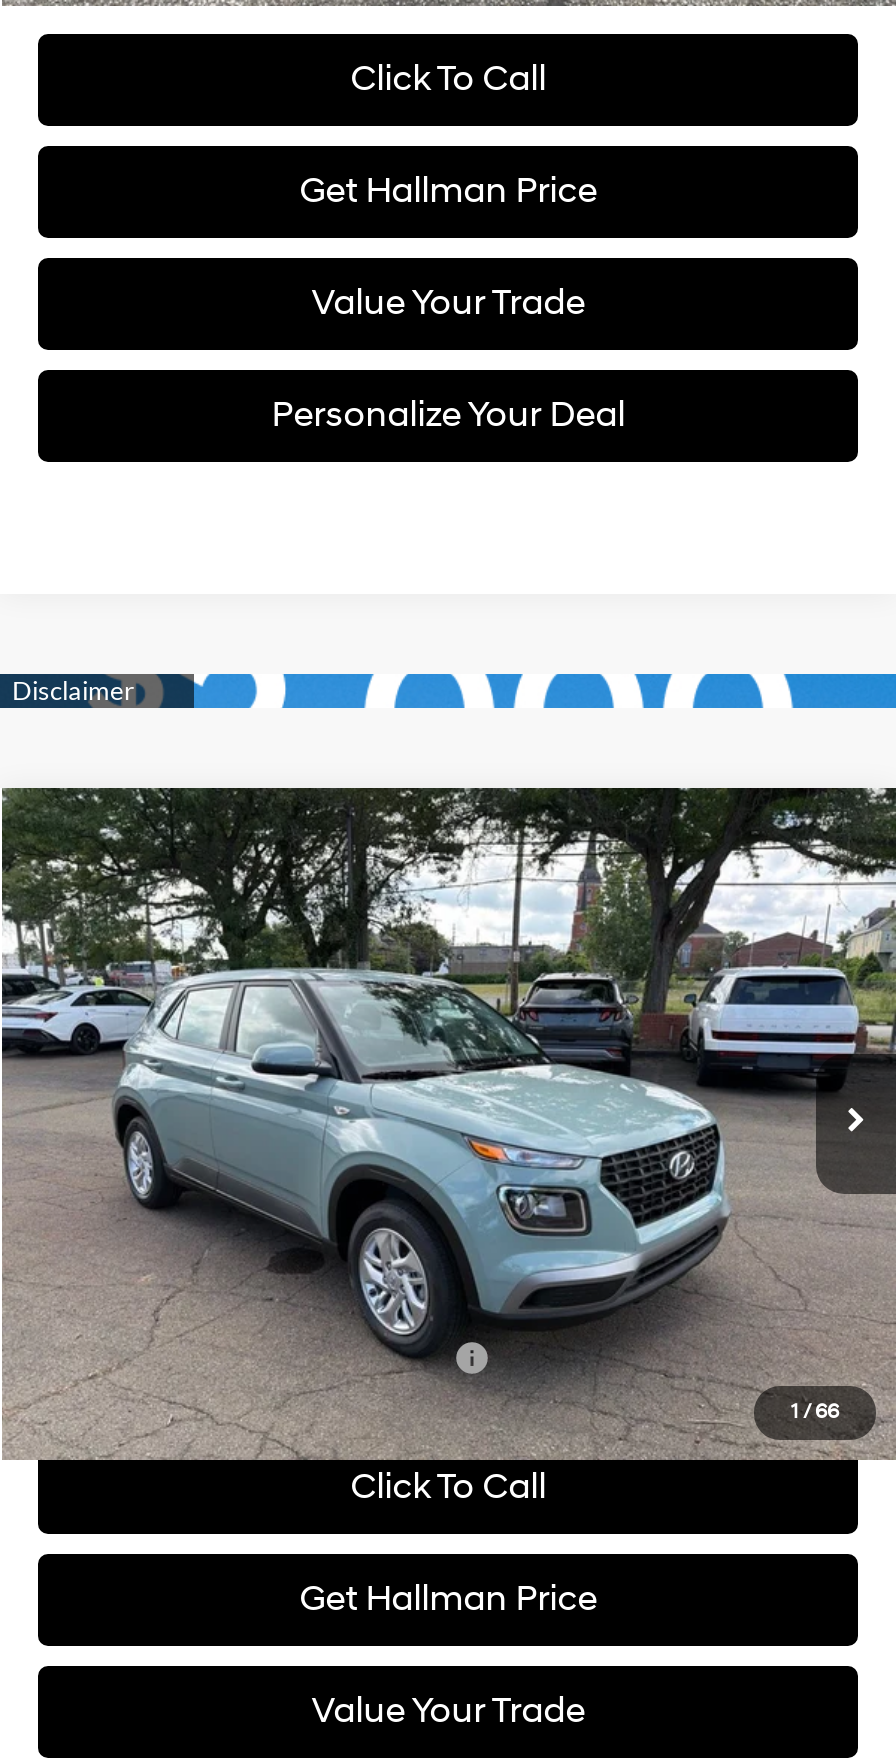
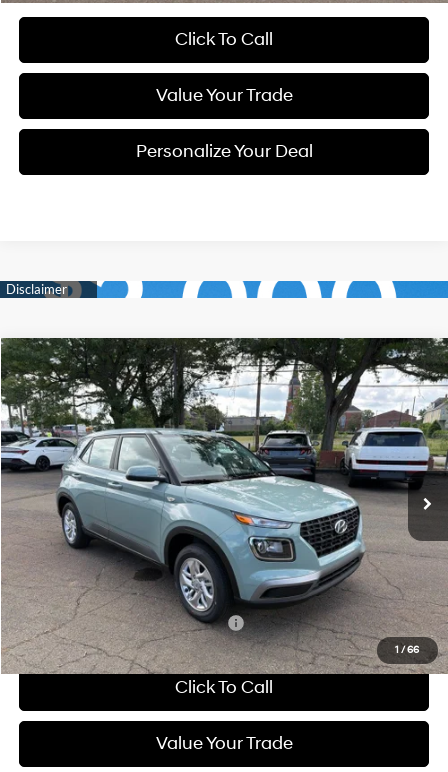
[300,168,598,214] Get Hallman Price -> none
[300,1576,598,1622] Get Hallman Price -> none

